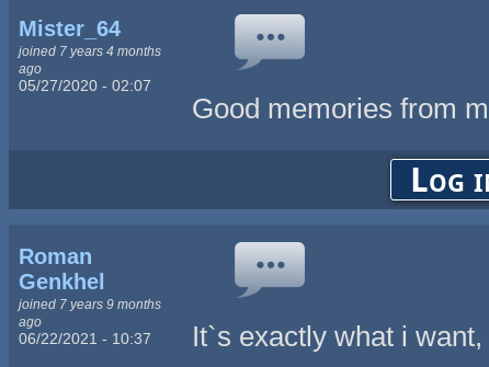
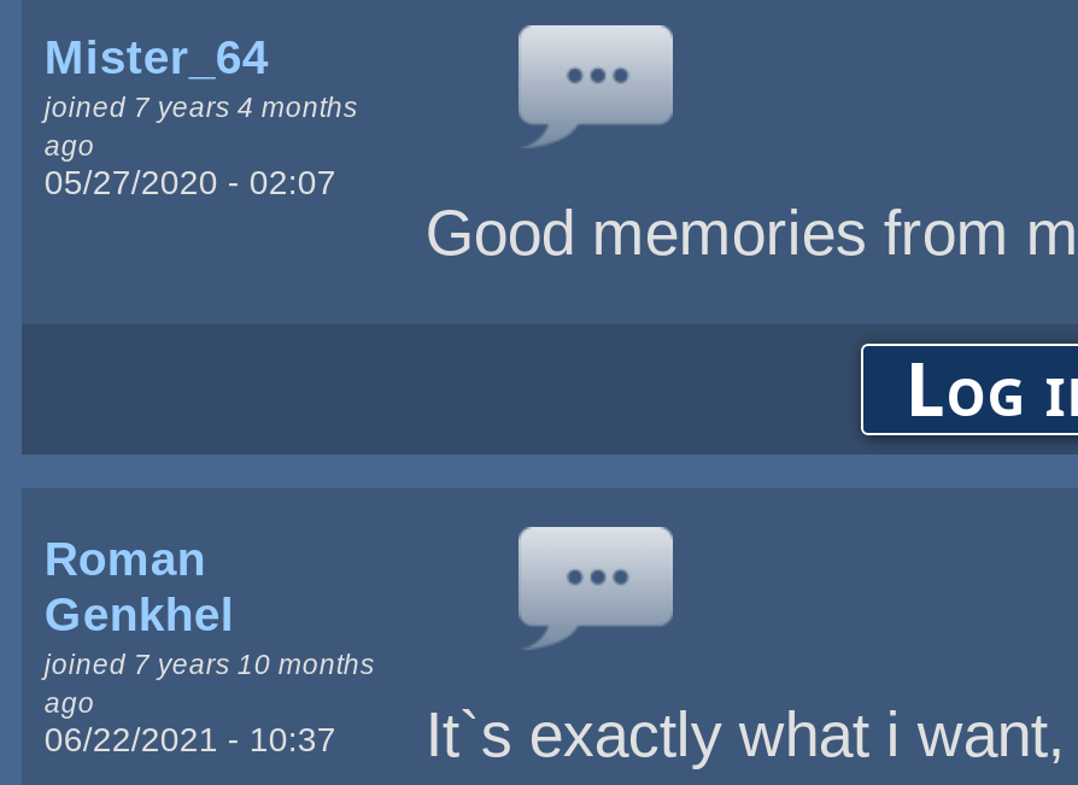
[19,296,162,311] joined 7 years 9 months -> [44,646,375,678] joined 7 years 10 months

